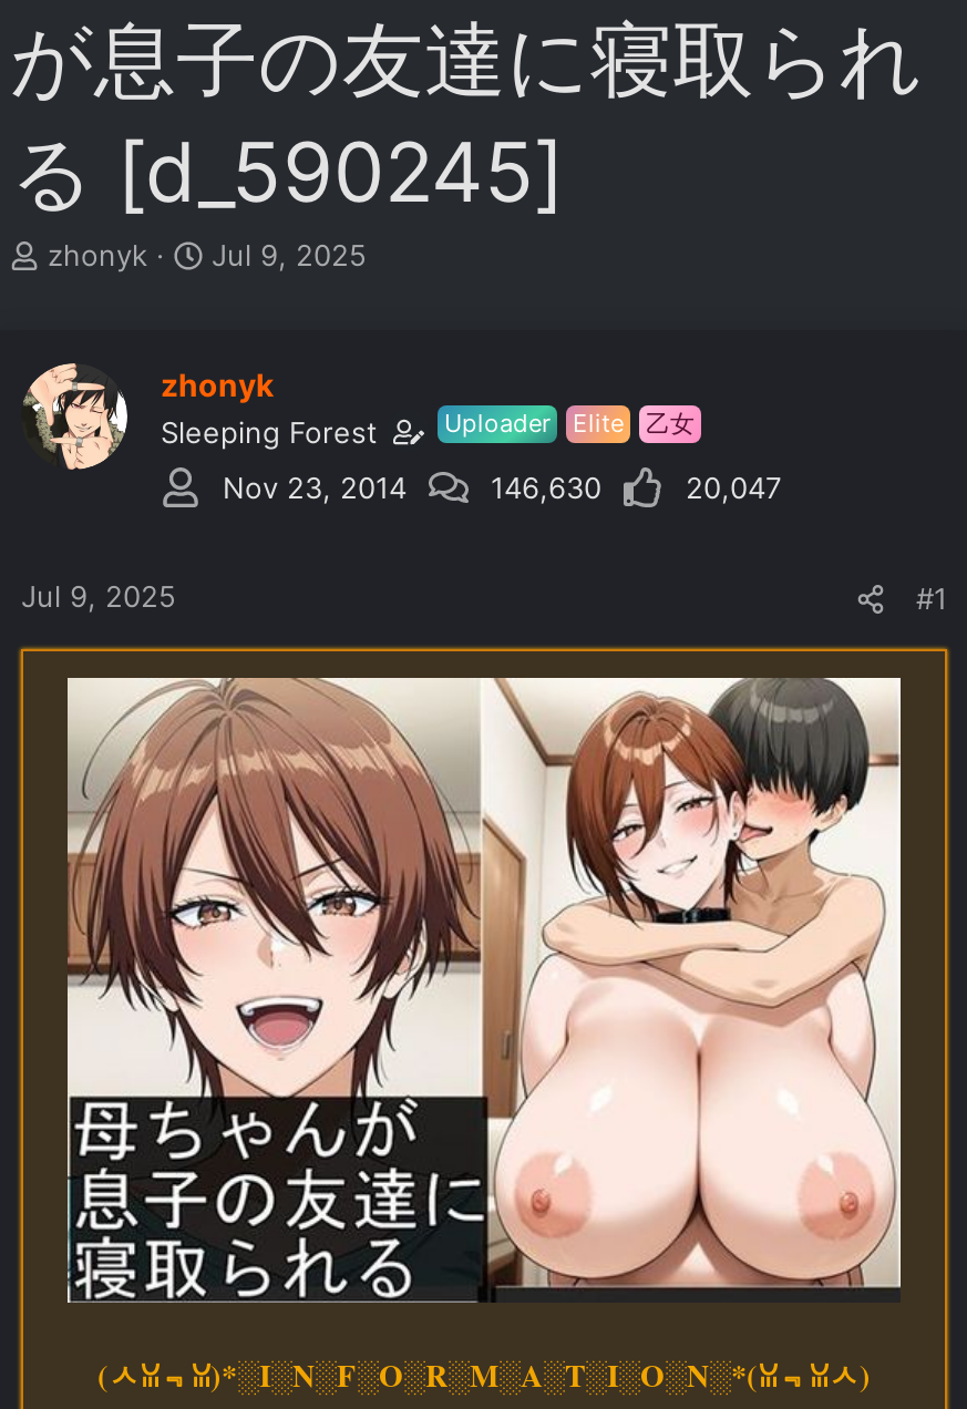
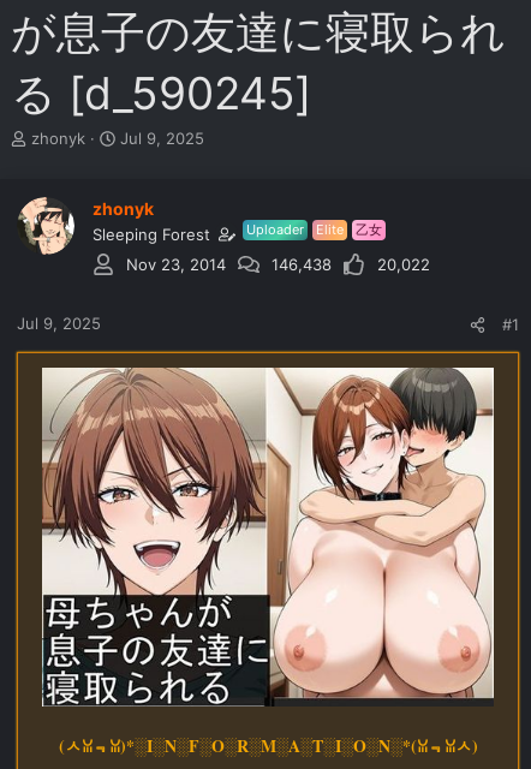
[491,471,601,506] 146,630 -> [272,255,332,274] 146,438
[686,471,781,506] 20,047 -> [377,255,430,274] 20,022

